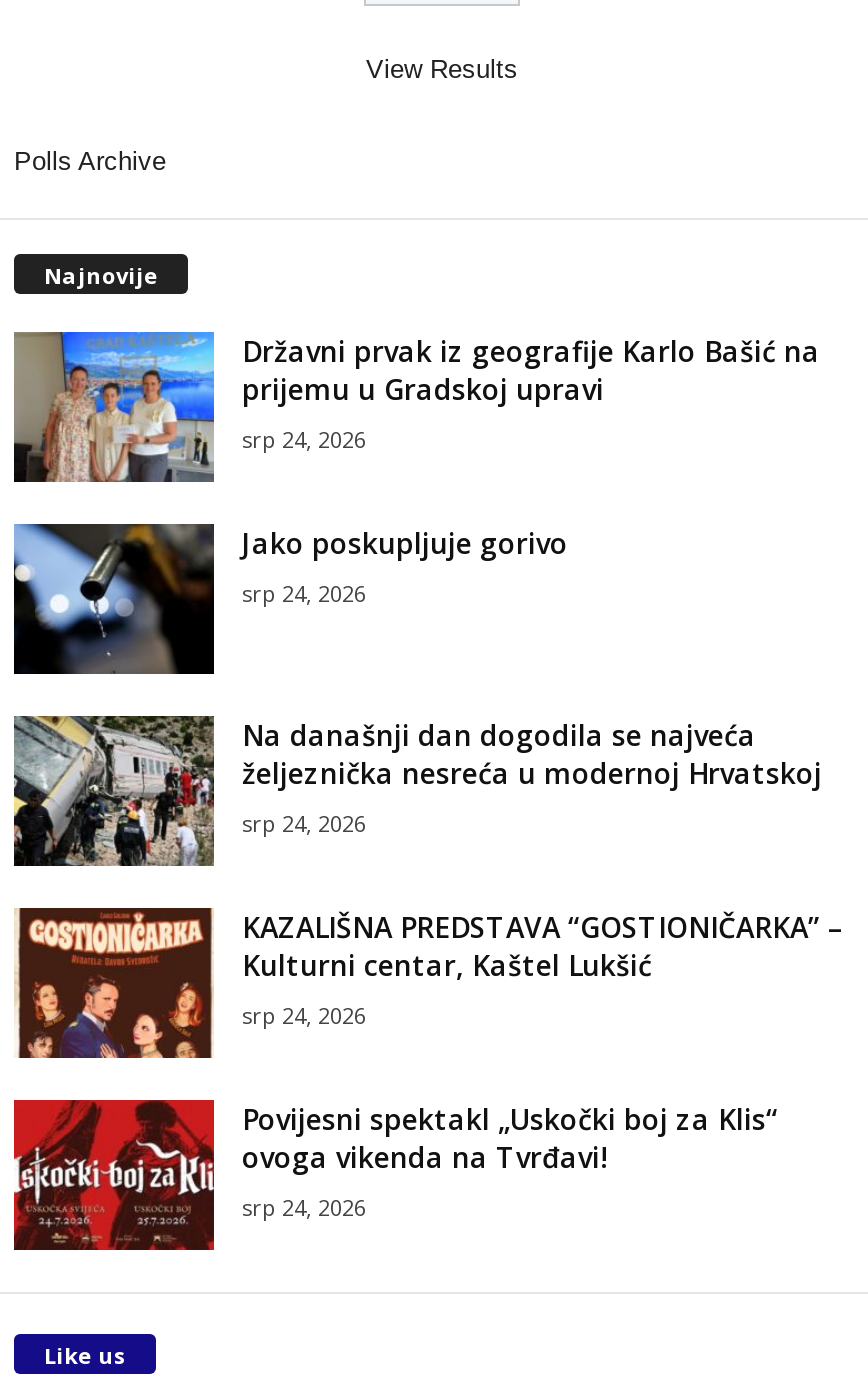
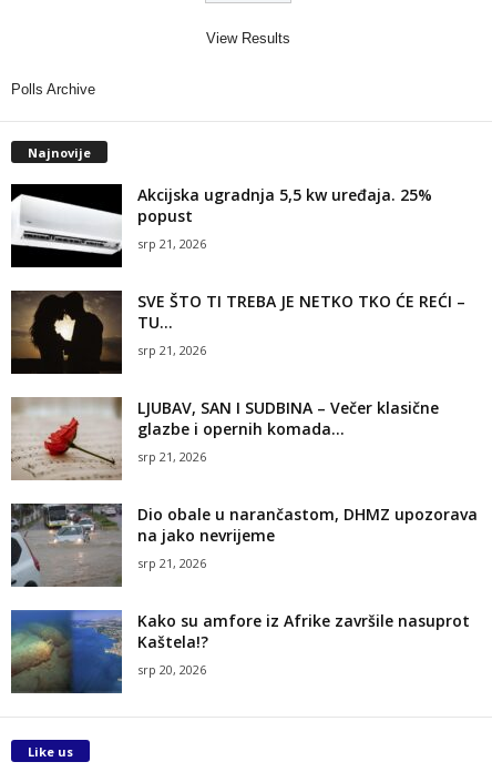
[12,330,820,484] [image] | Državni prvak iz geografije Karlo Bašić na | prijemu u Gradskoj upravi | srp 24, 2026 -> [11,183,432,268] [image] | Akcijska ugradnja 5,5 kw uređaja. 25% | popust | srp 21, 2026
[12,522,568,674] [image] | Jako poskupljuje gorivo | srp 24, 2026 -> [10,289,465,373] [image] | SVE ŠTO TI TREBA JE NETKO TKO ĆE REĆI – | TU... | srp 21, 2026
[14,716,822,868] [image] | Na današnji dan dogodila se najveća | željeznička nesreća u modernoj Hrvatskoj | srp 24, 2026 -> [11,397,439,481] [image] | LJUBAV, SAN I SUDBINA – Večer klasične | glazbe i opernih komada... | srp 21, 2026
[14,906,844,1060] [image] | KAZALIŠNA PREDSTAVA “GOSTIONIČARKA” – | Kulturni centar, Kaštel Lukšić | srp 24, 2026 -> [10,504,478,588] [image] | Dio obale u narančastom, DHMZ upozorava | na jako nevrijeme | srp 21, 2026
[12,1098,778,1252] [image] | Povijesni spektakl „Uskočki boj za Klis“ | ovoga vikenda na Tvrđavi! | srp 24, 2026 -> [10,609,470,694] [image] | Kako su amfore iz Afrike završile nasuprot | Kaštela!? | srp 20, 2026

